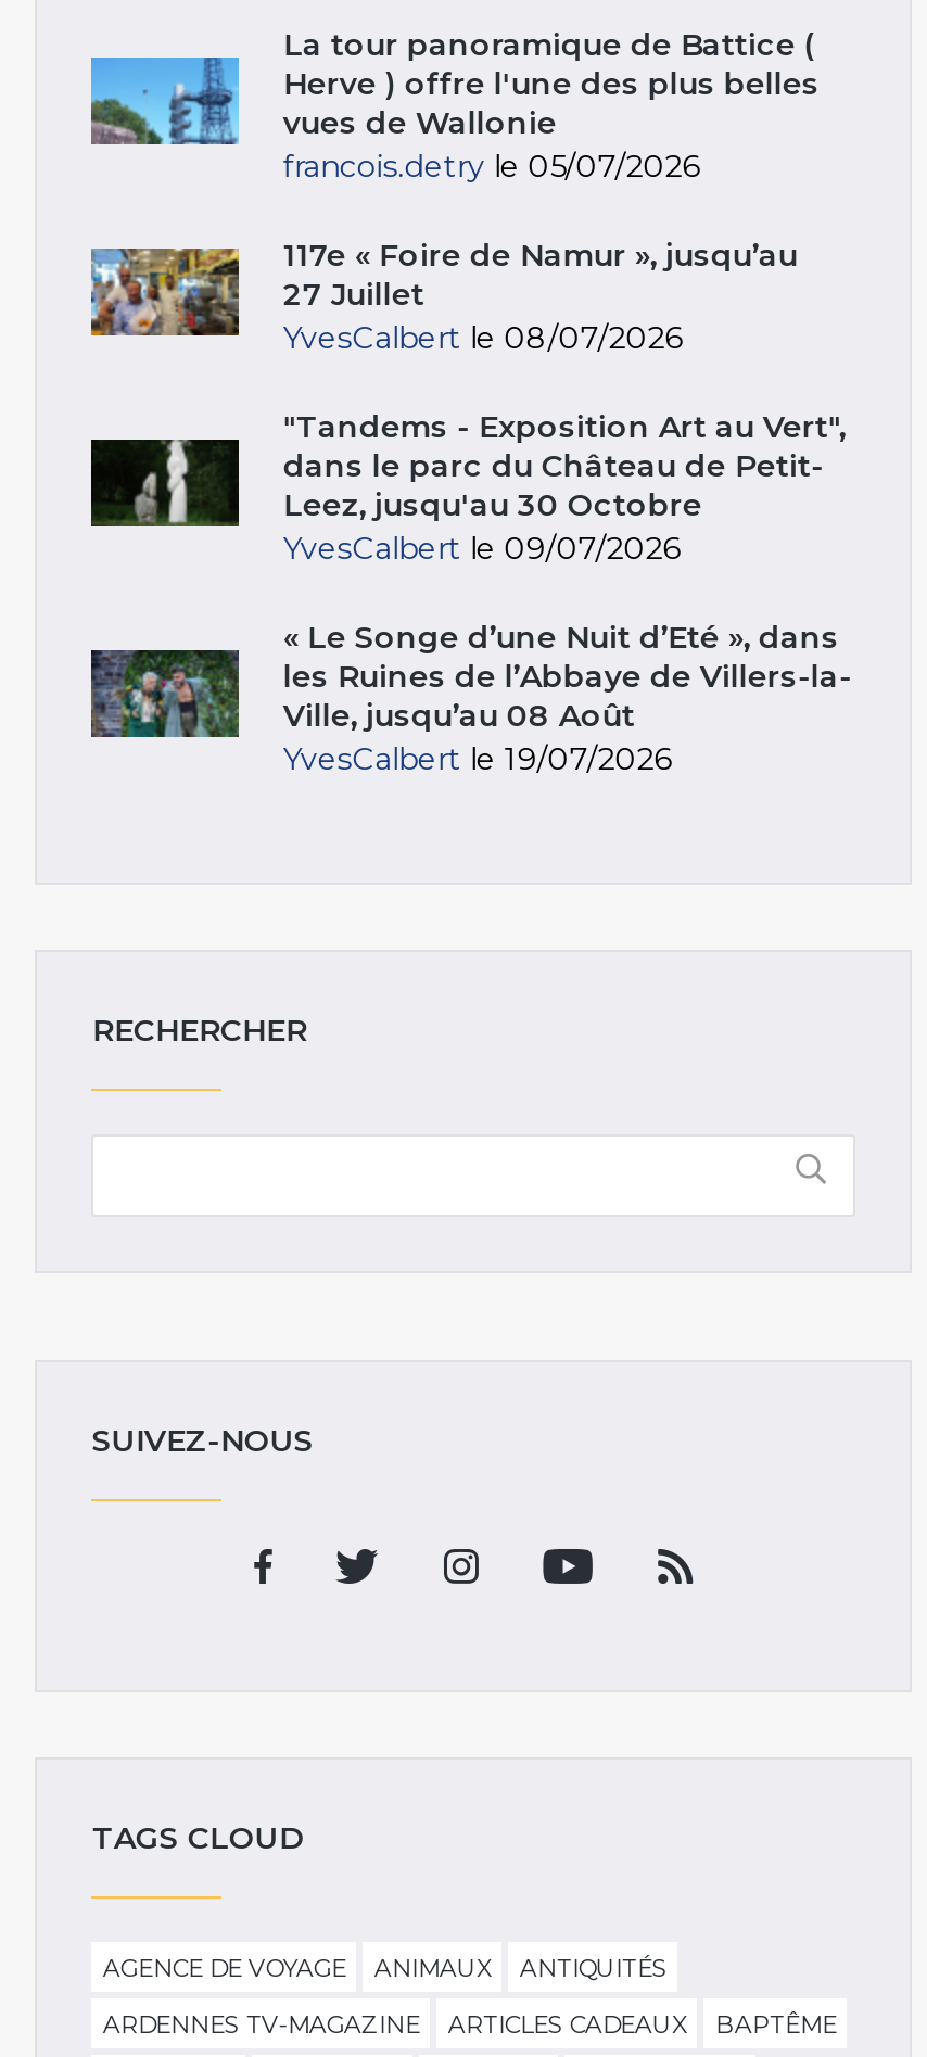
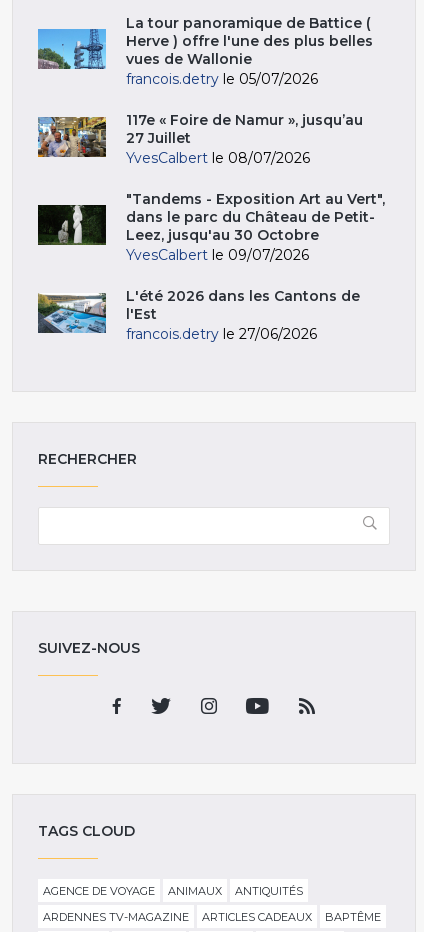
[91,617,852,778] [image] | « Le Songe d’une Nuit d’Eté », dans | les Ruines de l’Abbaye de Villers-la- | Ville, jusqu’au 08 Août | YvesCalbert le 19/07/2026 -> [37,287,360,343] [image] | L'été 2026 dans les Cantons de | l'Est | francois.detry le 27/06/2026

